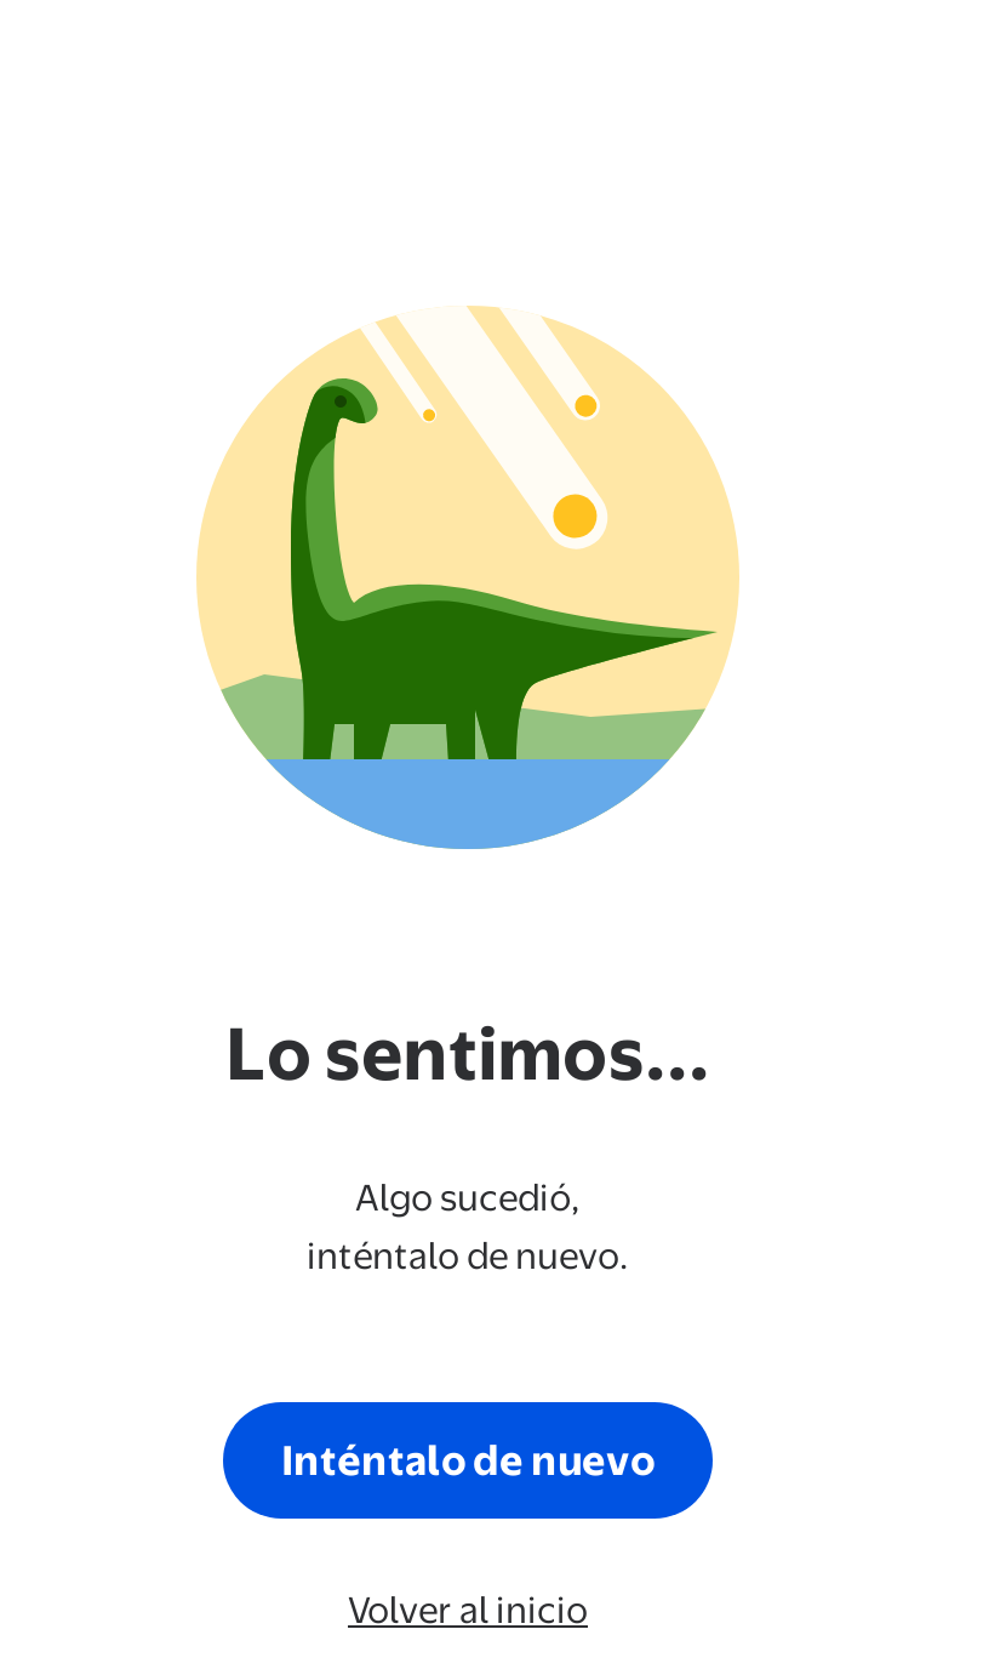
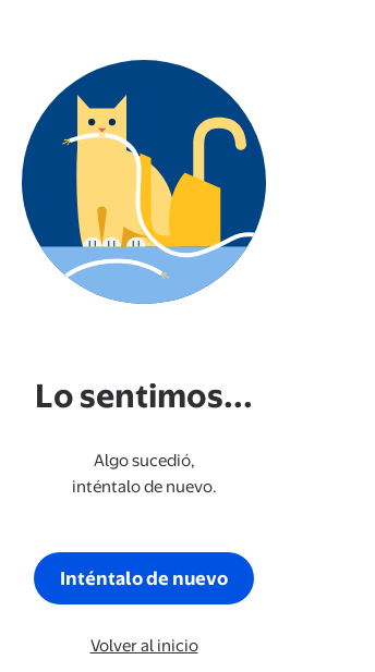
[196,306,739,793] [image] -> [21,59,267,280] [image]

